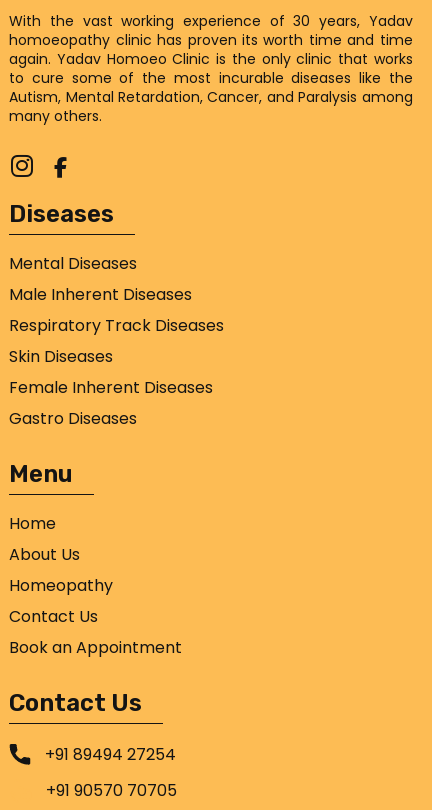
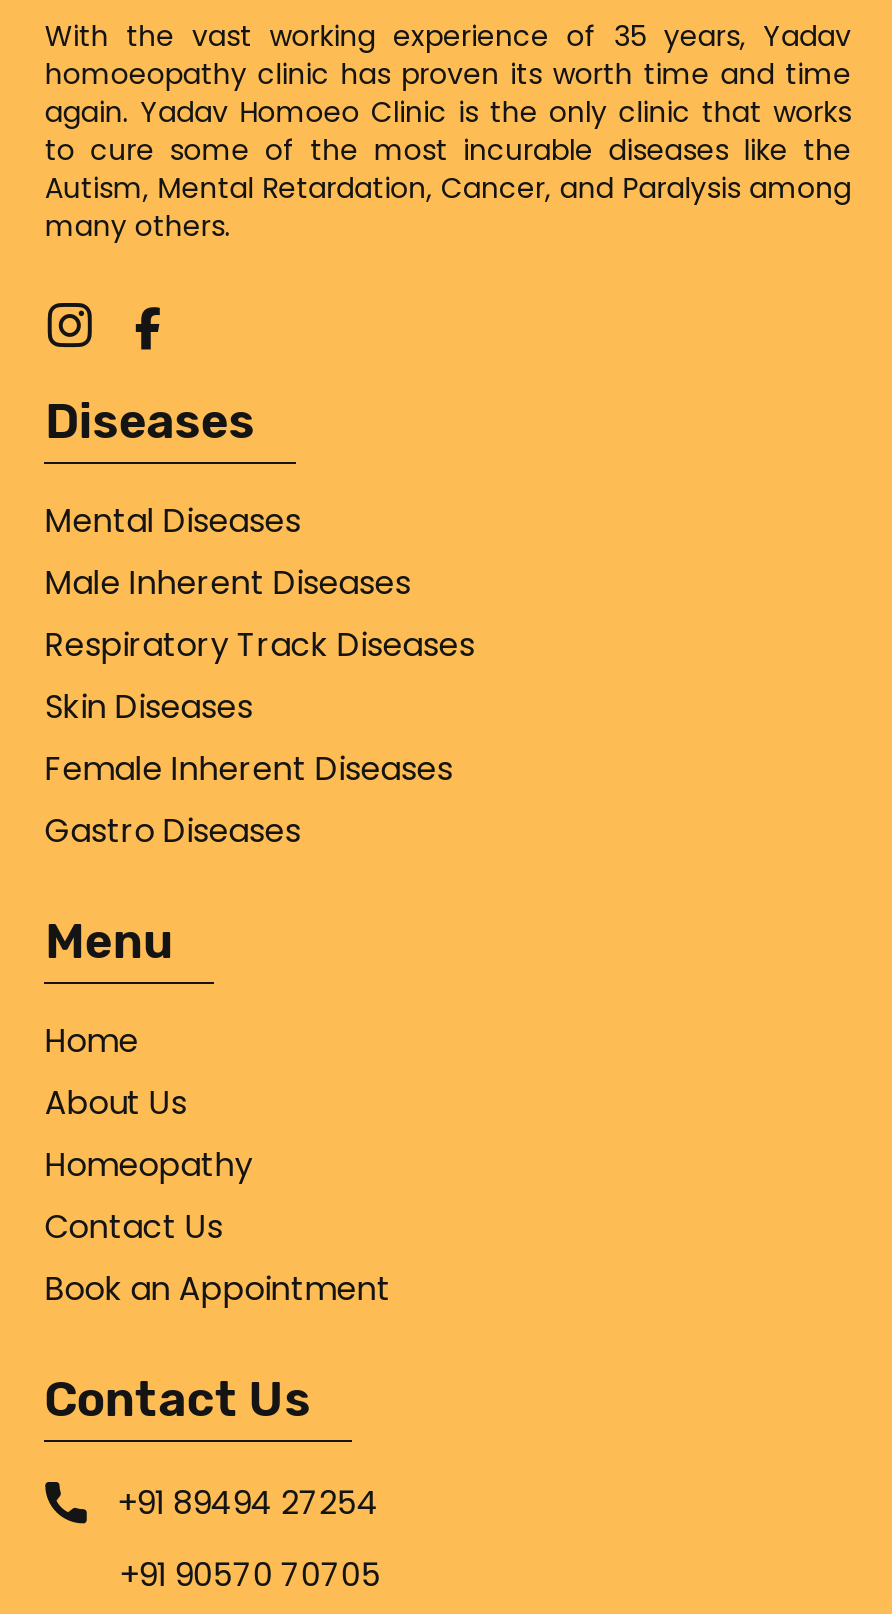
[9,11,413,31] With the vast working experience of 30 years, Yadav -> [45,16,851,56] With the vast working experience of 35 years, Yadav

